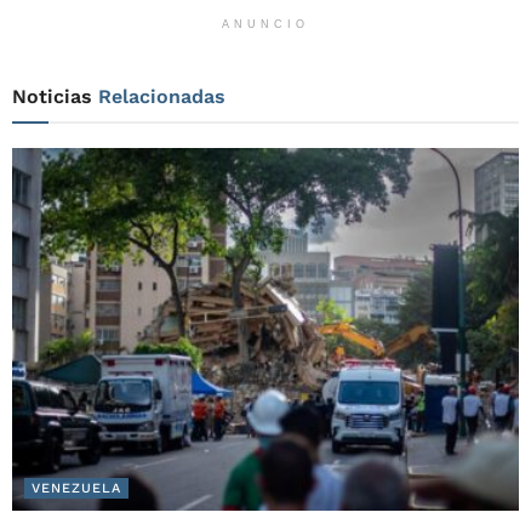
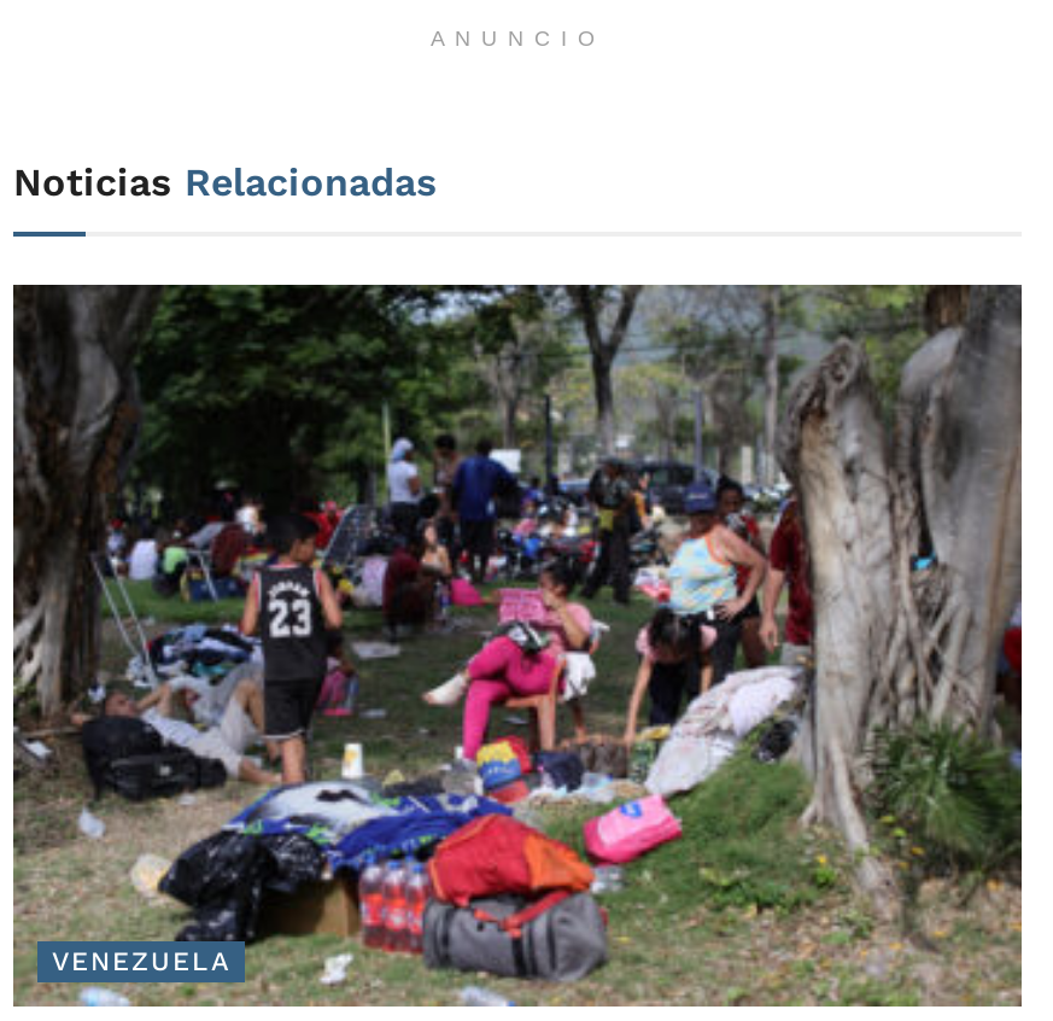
[11,148,520,512] [image] -> [11,282,1024,1009] [image]

